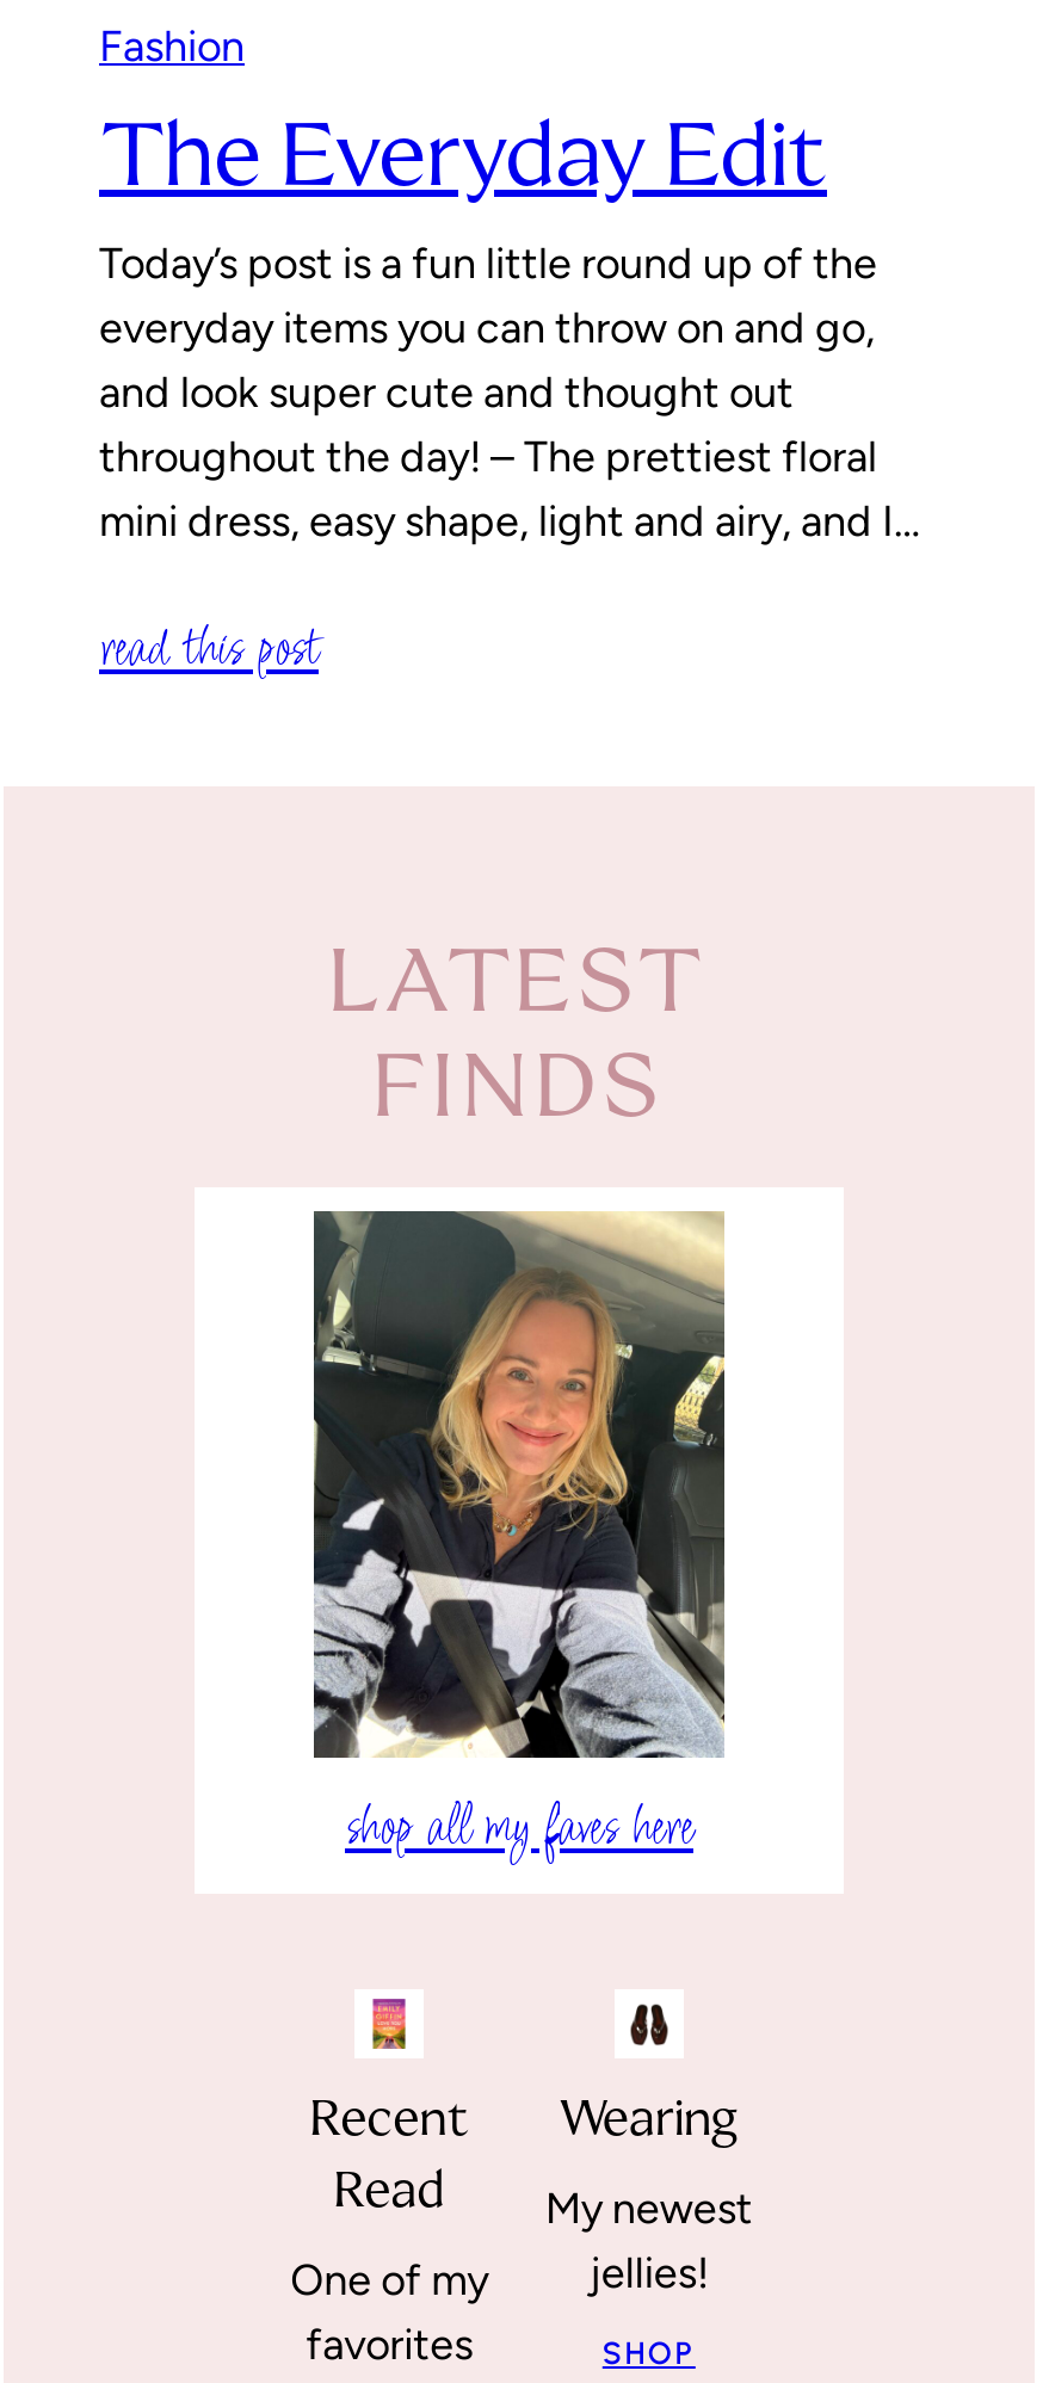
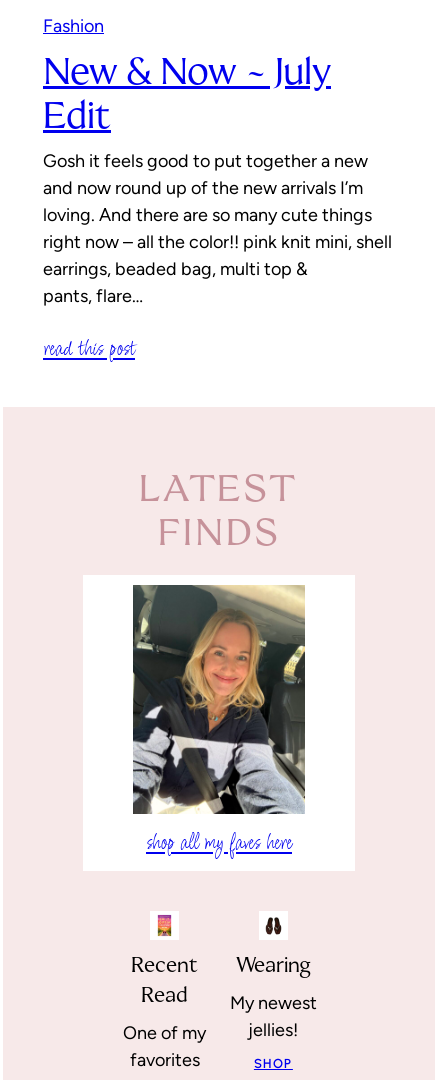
[99,97,920,548] The Everyday Edit | Today’s post is a fun little round up of the | everyday items you can throw on and go, | and look super cute and thought out | throughout the day! – The prettiest floral | mini dress, easy shape, light and airy, and I… -> [43,47,392,307] New & Now ~ July | Edit | Gosh it feels good to put together a new | and now round up of the new arrivals I’m | loving. And there are so many cute things | right now – all the color!! pink knit mini, shell | earrings, beaded bag, multi top & | pants, flare…

